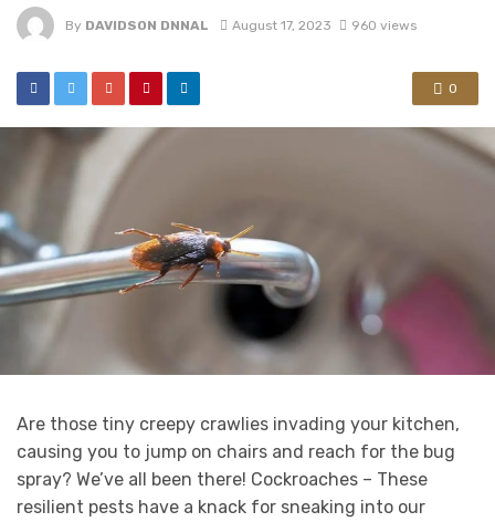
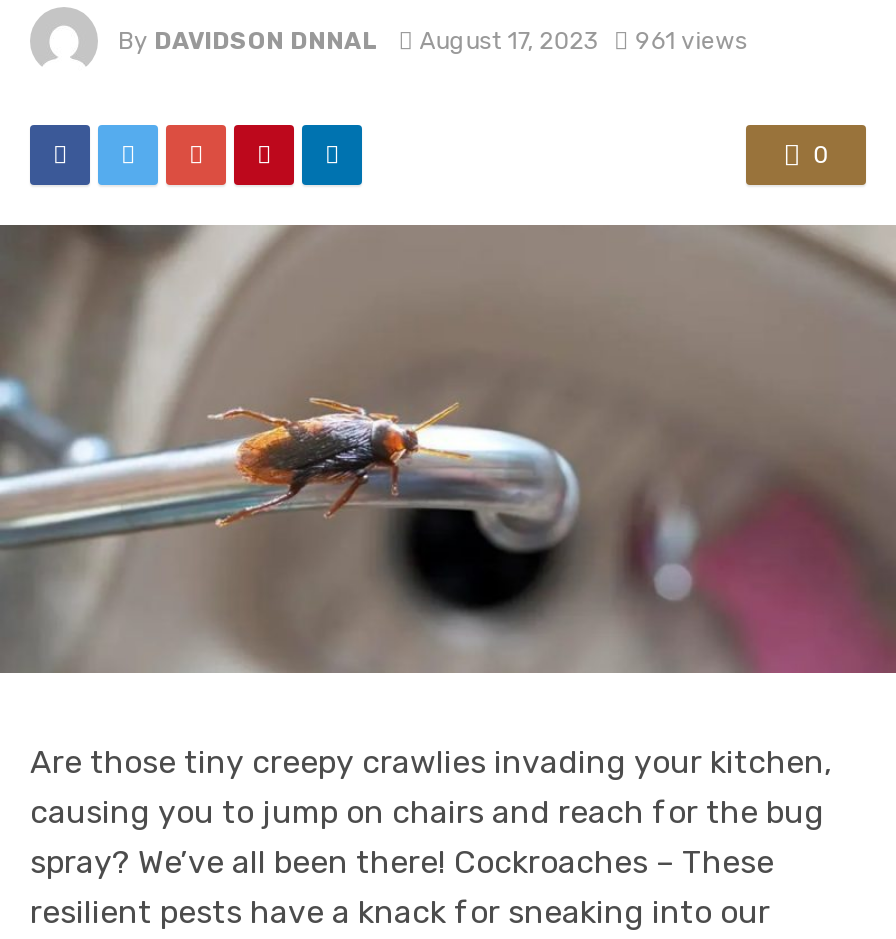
[65,17,416,33] By DAVIDSON DNNAL August 17, 2023 960 views -> [118,26,747,54] By DAVIDSON DNNAL August 17, 2023 961 views

